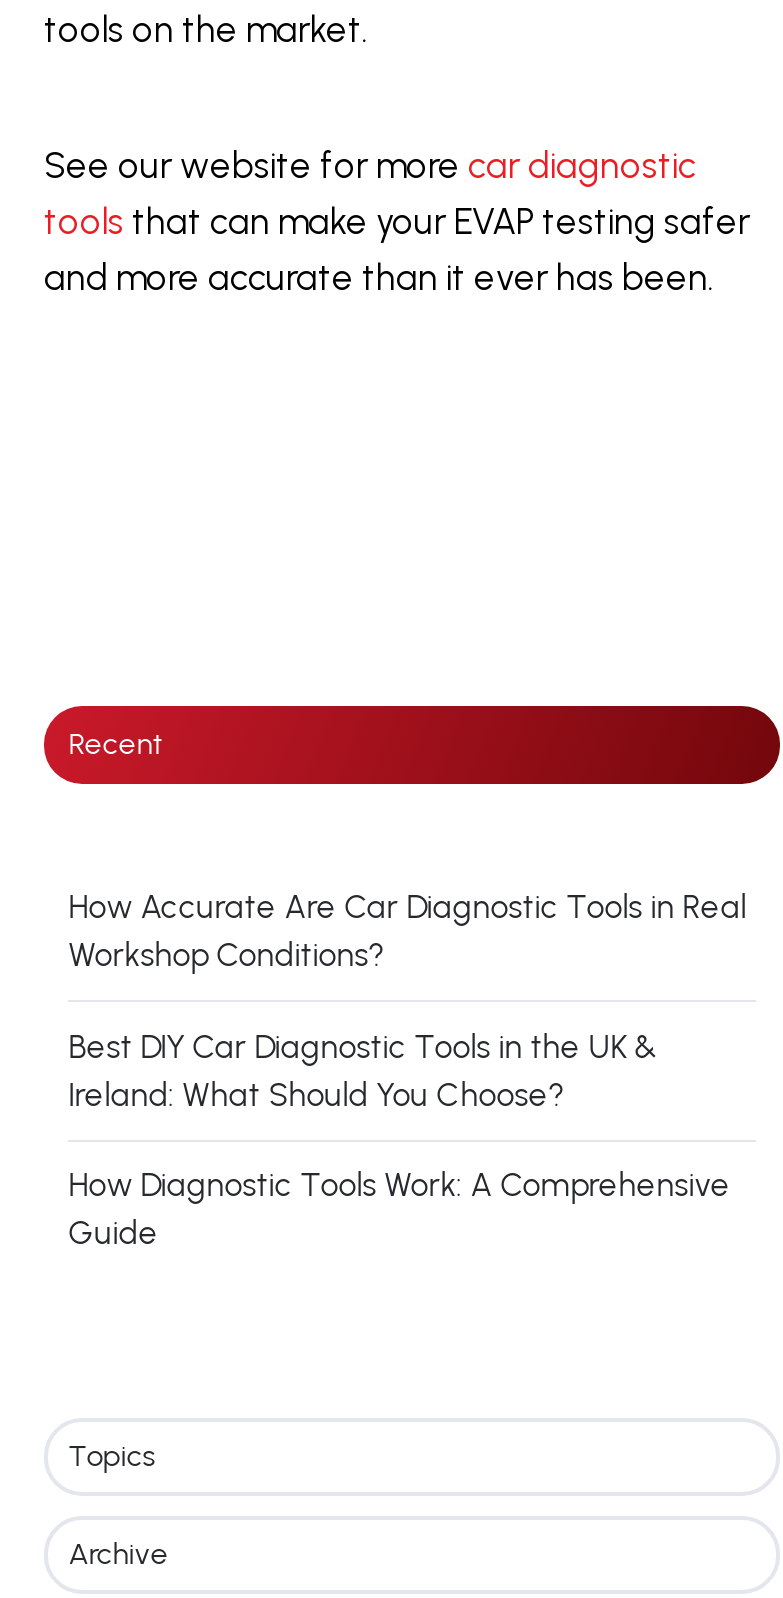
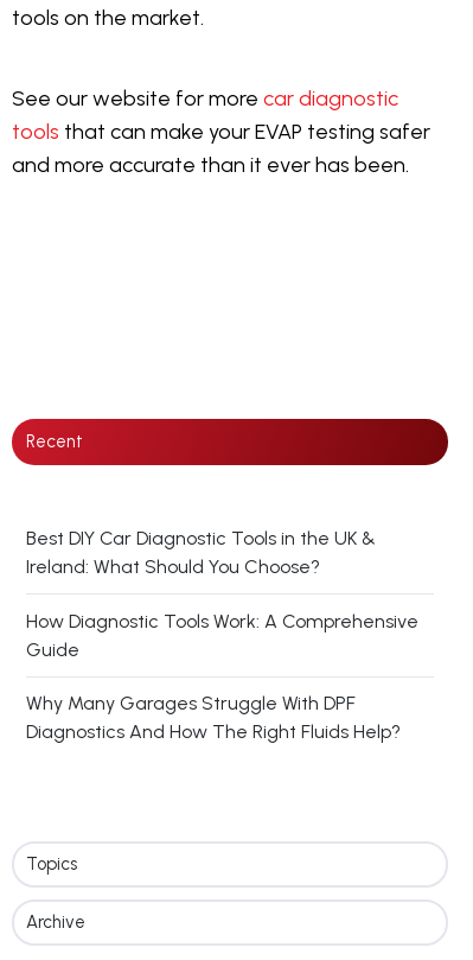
[68,889,746,975] How Accurate Are Car Diagnostic Tools in Real | Workshop Conditions? -> none
moved [68,1027,730,1251] -> [26,527,419,660]: Best DIY Car Diagnostic Tools in the UK & | Ireland: What Should You Choose? | How Diagnostic Tools Work: A Comprehensive | Guide
none -> [26,691,401,742] Why Many Garages Struggle With DPF | Diagnostics And How The Right Fluids Help?

